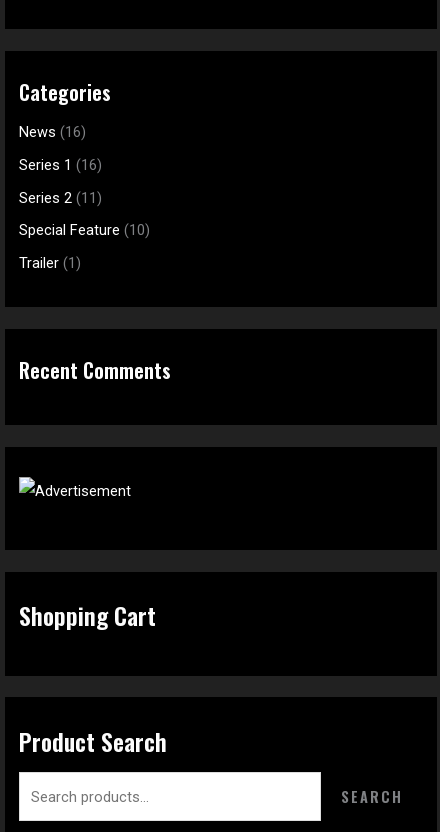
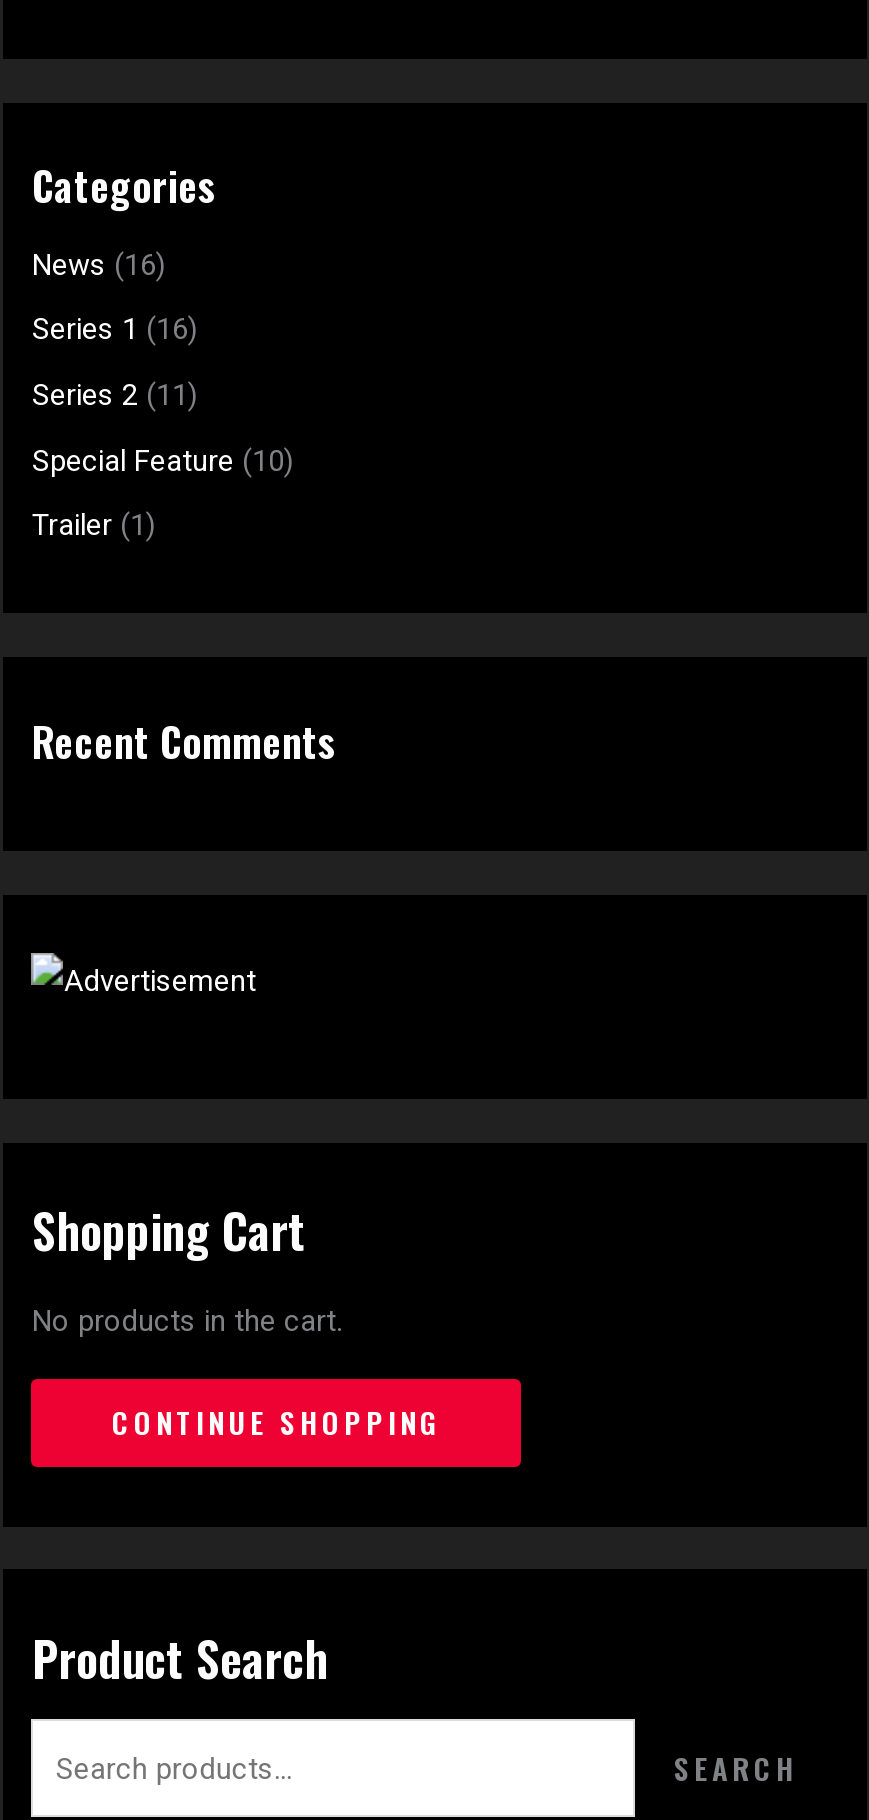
none -> [32,1303,442,1444] No products in the cart. | CONTINUE SHOPPING

